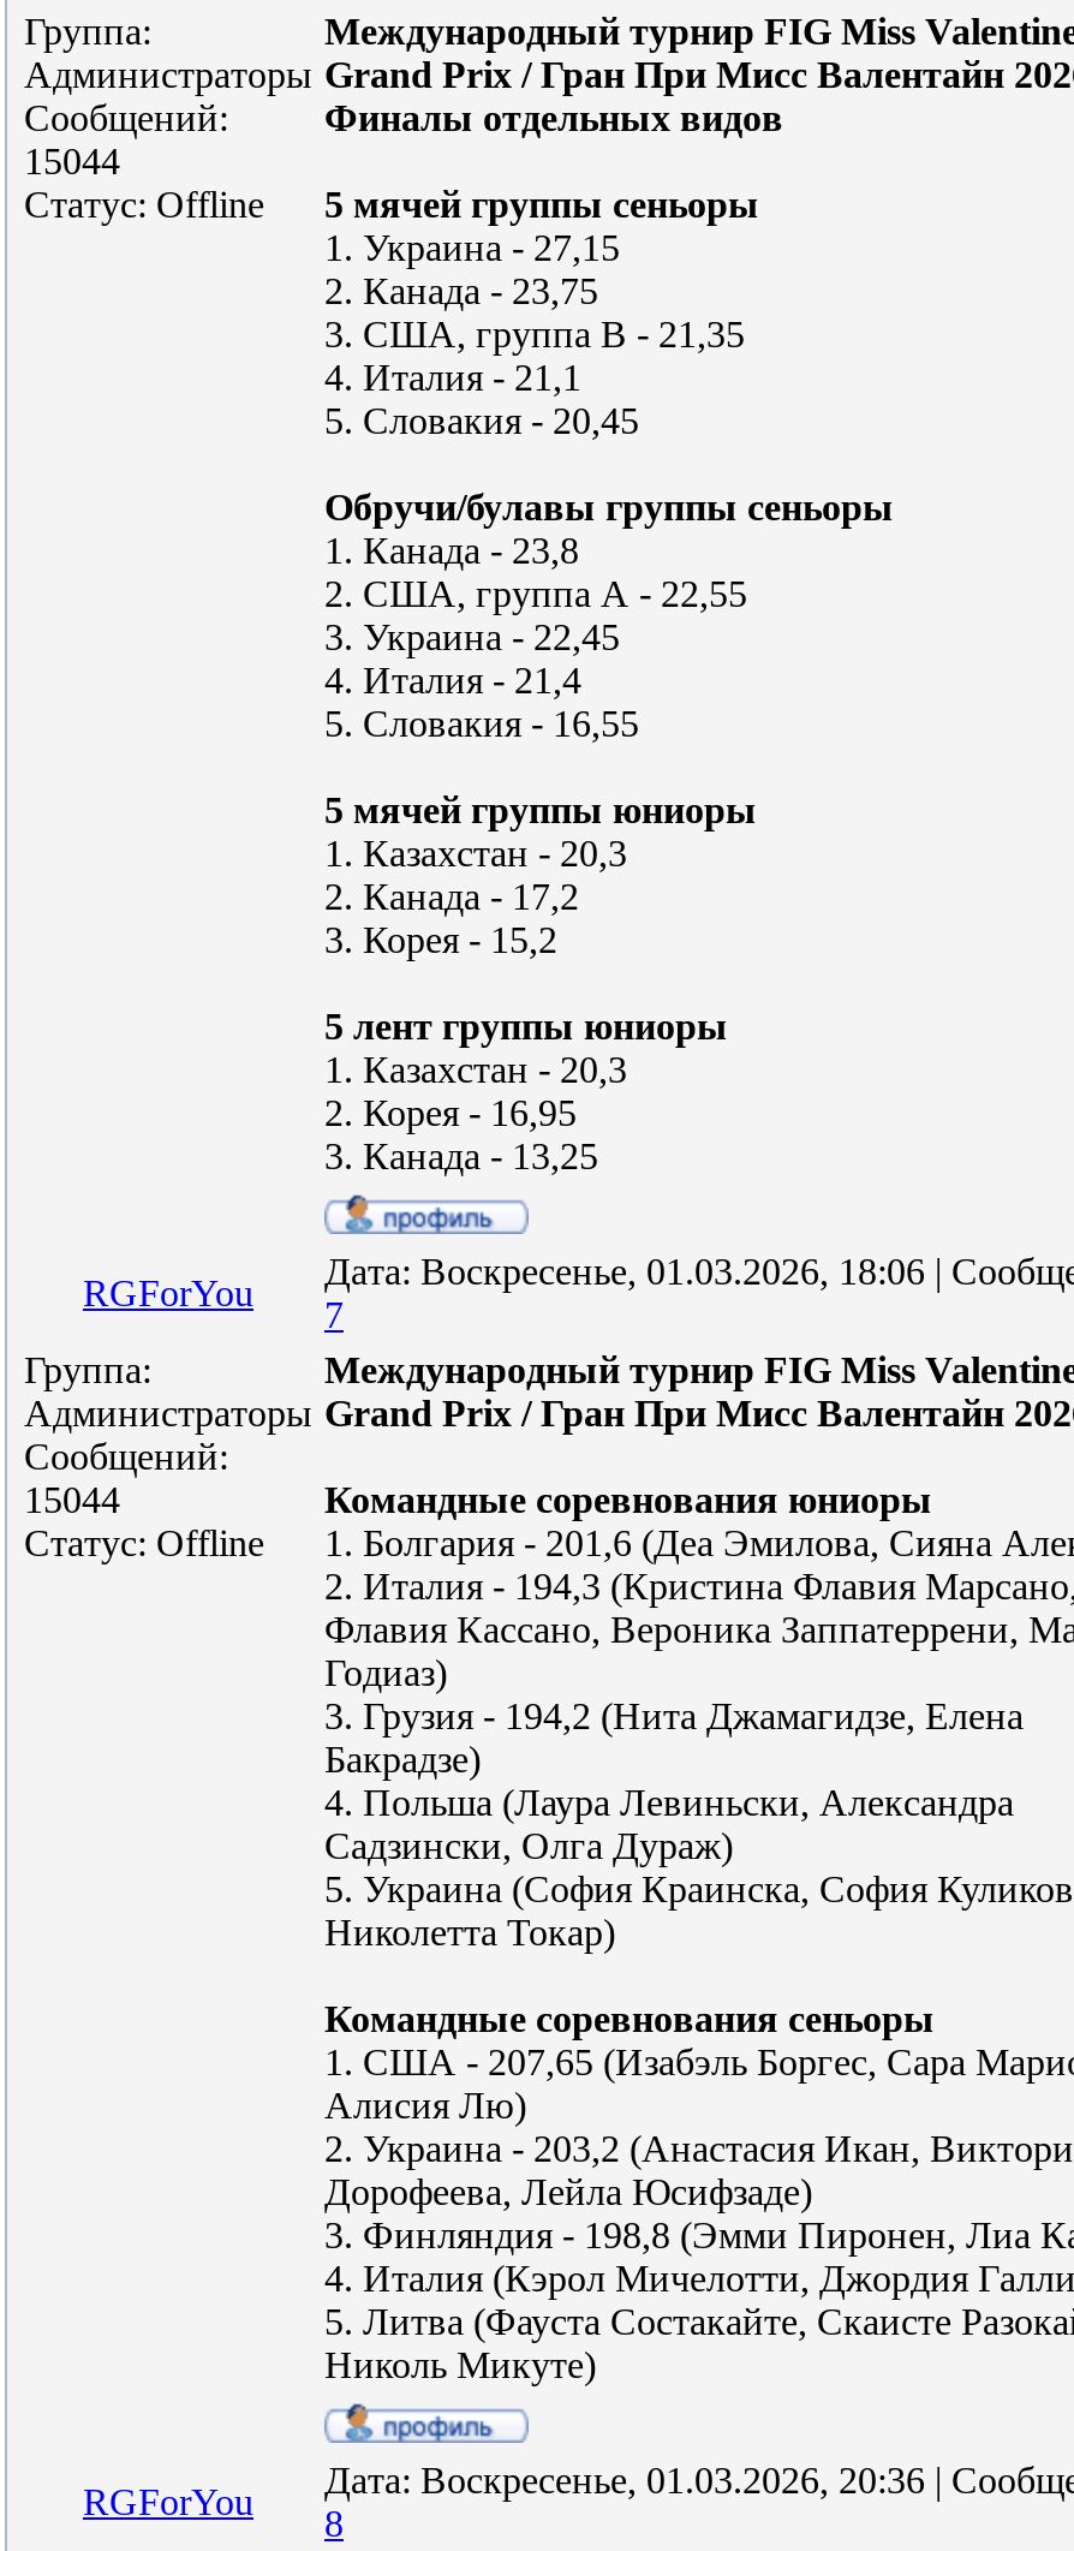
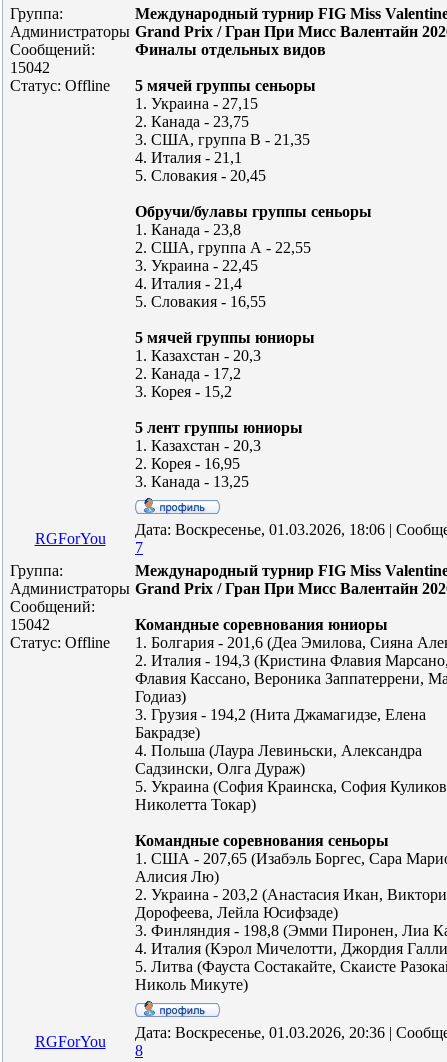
[24,141,120,181] 15044 -> [10,59,50,76] 15042
[24,1479,120,1520] 15044 -> [10,616,50,633] 15042

